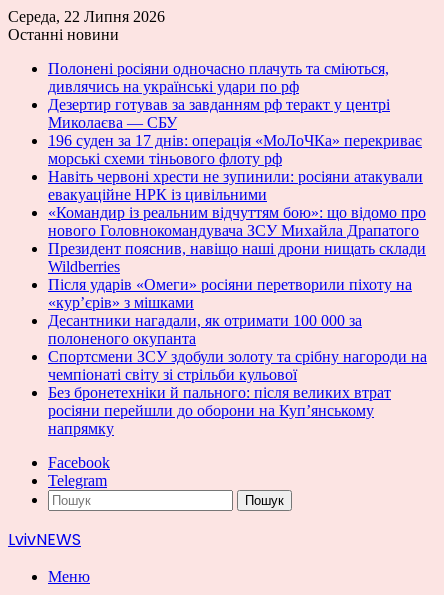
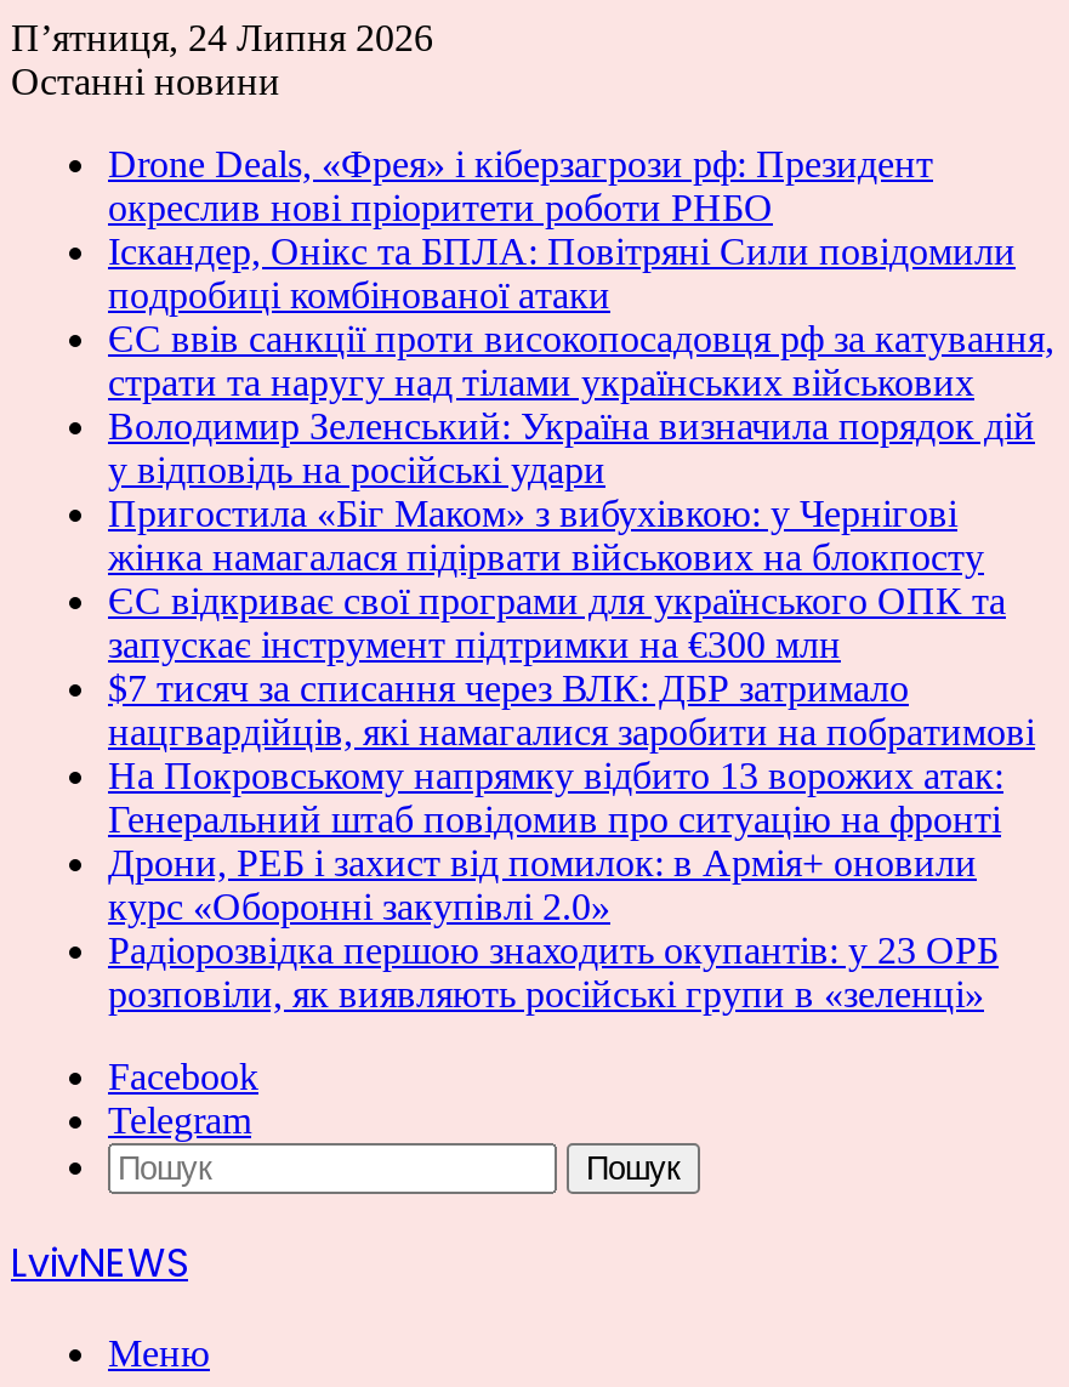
[8,8,165,25] Середа, 22 Липня 2026 -> [11,17,433,58] П’ятниця, 24 Липня 2026
[48,60,427,437] Полонені росіяни одночасно плачуть та сміються, | дивлячись на українські удари по рф | Дезертир готував за завданням рф теракт у центрі | Миколаєва — СБУ | 196 суден за 17 днів: операція «МоЛоЧКа» перекриває | морські схеми тіньового флоту рф | Навіть червоні хрести не зупинили: росіяни атакували | евакуаційне НРК із цивільними | «Командир із реальним відчуттям бою»: що відомо про | нового Головнокомандувача ЗСУ Михайла Драпатого | Президент пояснив, навіщо наші дрони нищать склади | Wildberries | Після ударів «Омеги» росіяни перетворили піхоту на | «кур’єрів» з мішками | Десантники нагадали, як отримати 100 000 за | полоненого окупанта | Спортсмени ЗСУ здобули золоту та срібну нагороди на | чемпіонаті світу зі стрільби кульової | Без бронетехніки й пального: після великих втрат | росіяни перейшли до оборони на Куп’янському | напрямку -> [108,143,1054,1014] Drone Deals, «Фрея» і кіберзагрози рф: Президент | окреслив нові пріоритети роботи РНБО | Іскандер, Онікс та БПЛА: Повітряні Сили повідомили | подробиці комбінованої атаки | ЄС ввів санкції проти високопосадовця рф за катування, | страти та наругу над тілами українських військових | Володимир Зеленський: Україна визначила порядок дій | у відповідь на російські удари | Пригостила «Біг Маком» з вибухівкою: у Чернігові | жінка намагалася підірвати військових на блокпосту | ЄС відкриває свої програми для українського ОПК та | запускає інструмент підтримки на €300 млн | $7 тисяч за списання через ВЛК: ДБР затримало | нацгвардійців, які намагалися заробити на побратимові | На Покровському напрямку відбито 13 ворожих атак: | Генеральний штаб повідомив про ситуацію на фронті | Дрони, РЕБ і захист від помилок: в Армія+ оновили | курс «Оборонні закупівлі 2.0» | Радіорозвідка першою знаходить окупантів: у 23 ОРБ | розповіли, як виявляють російські групи в «зеленці»

